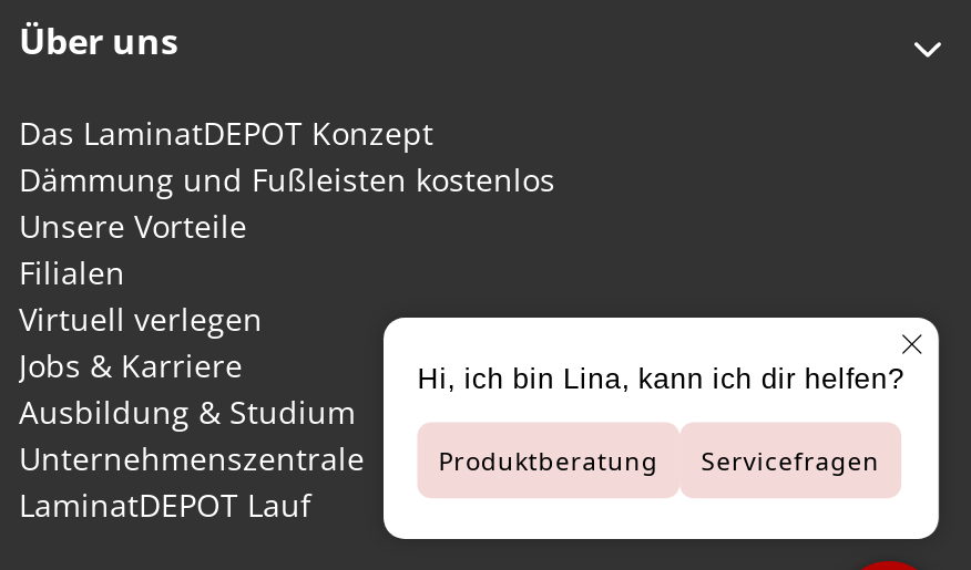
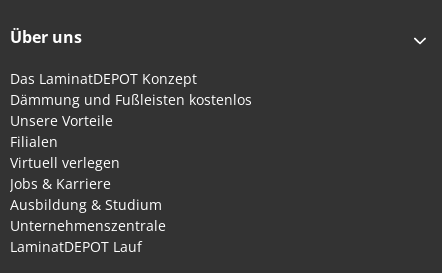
[380,315,941,541] [image] -> none

